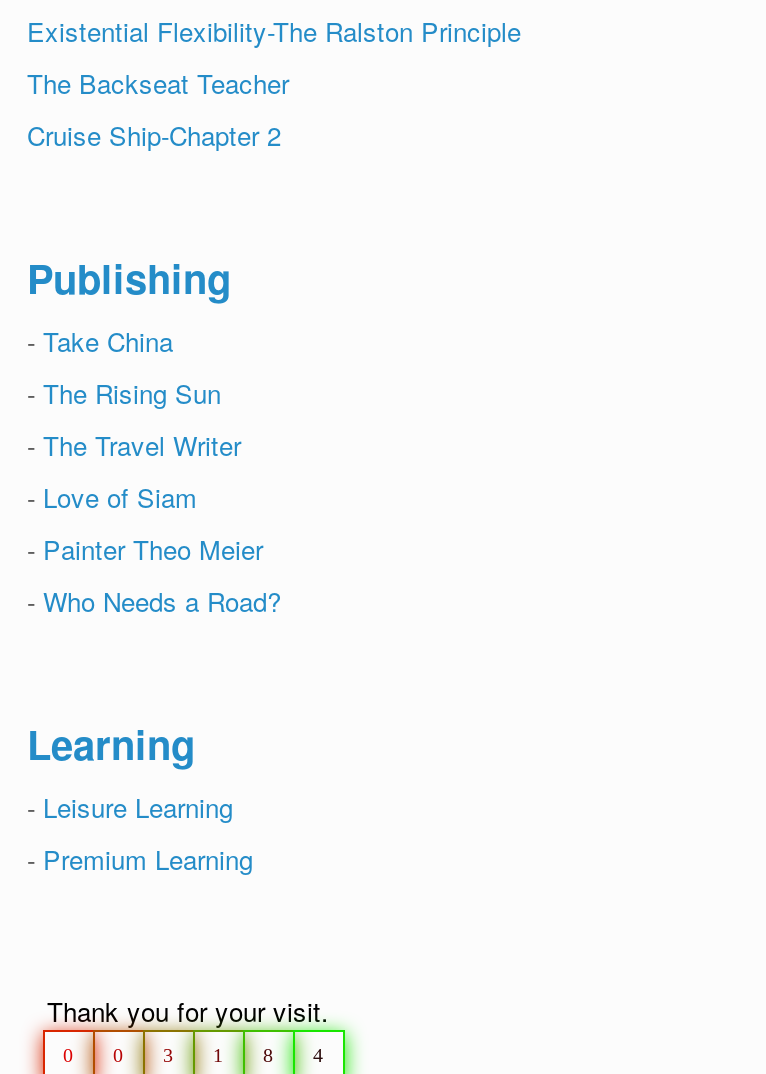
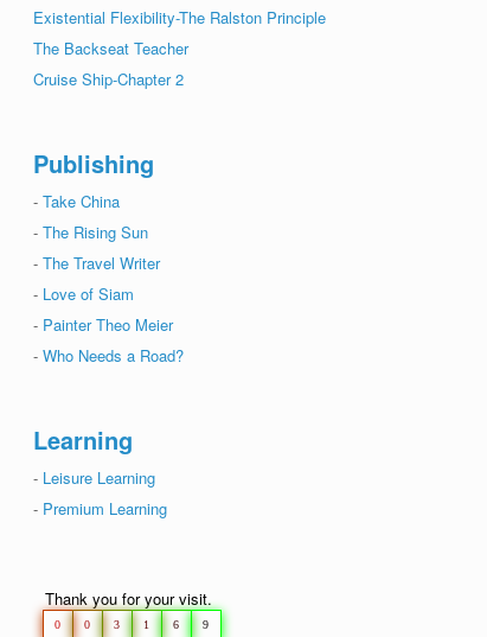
[263,1043,273,1065] 8 -> [173,618,179,631] 6
[313,1043,323,1065] 4 -> [203,618,209,631] 9

